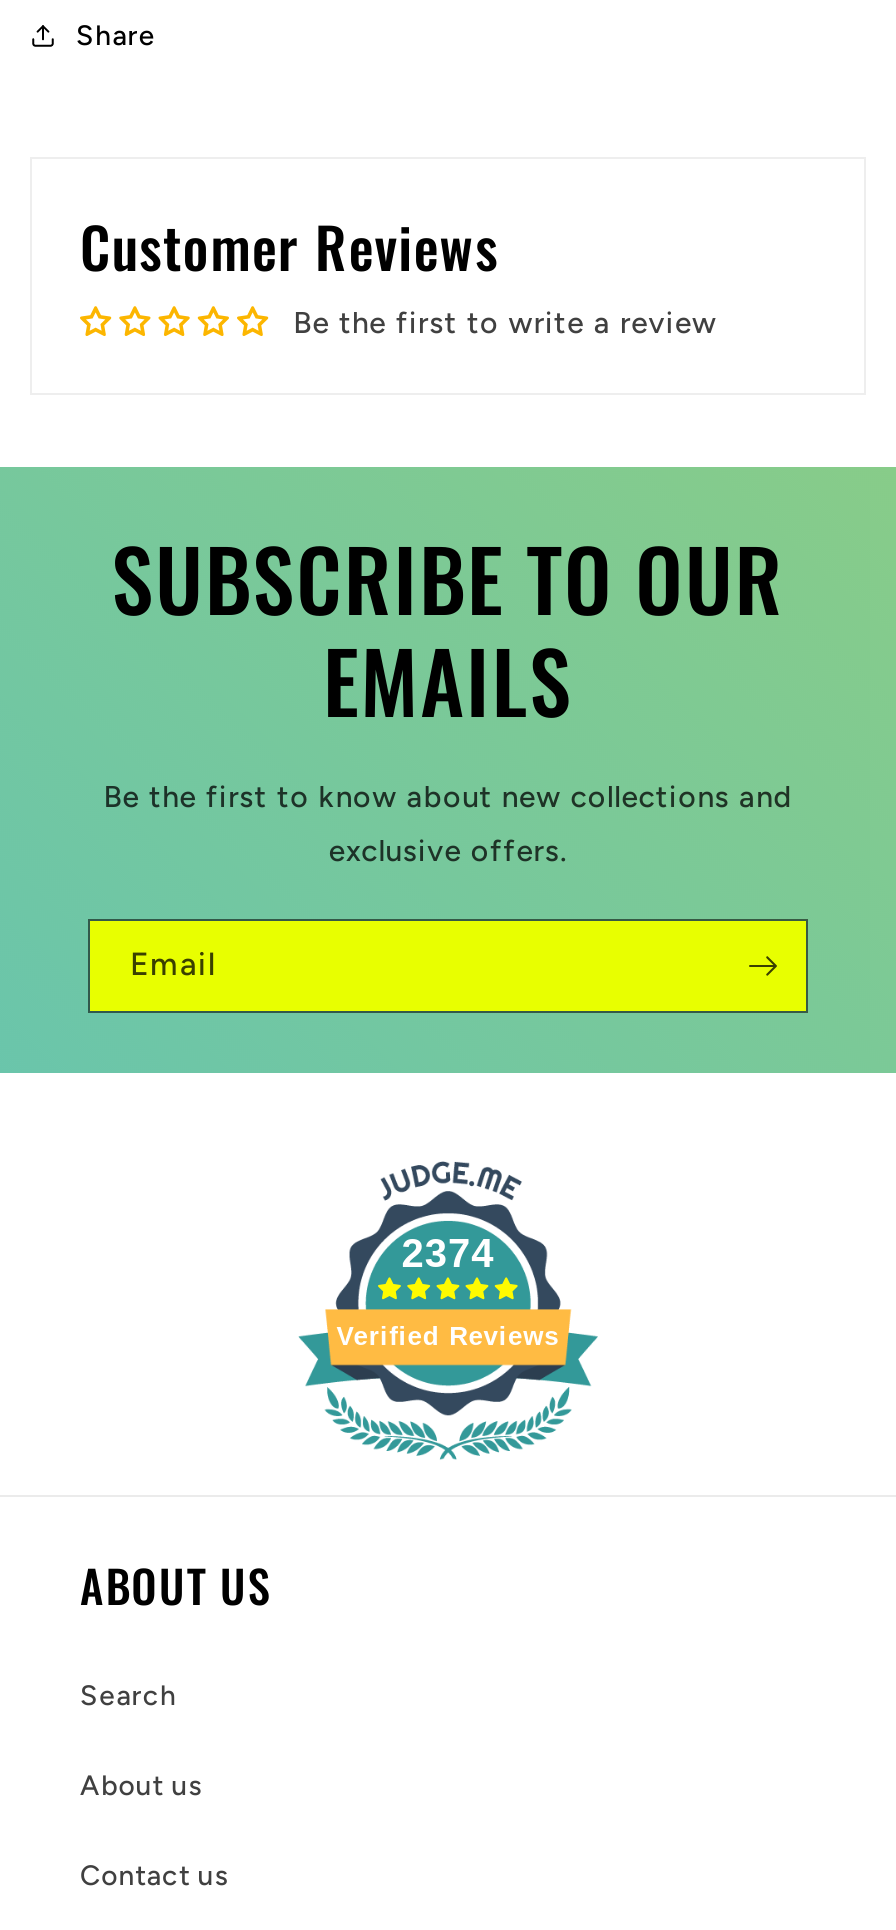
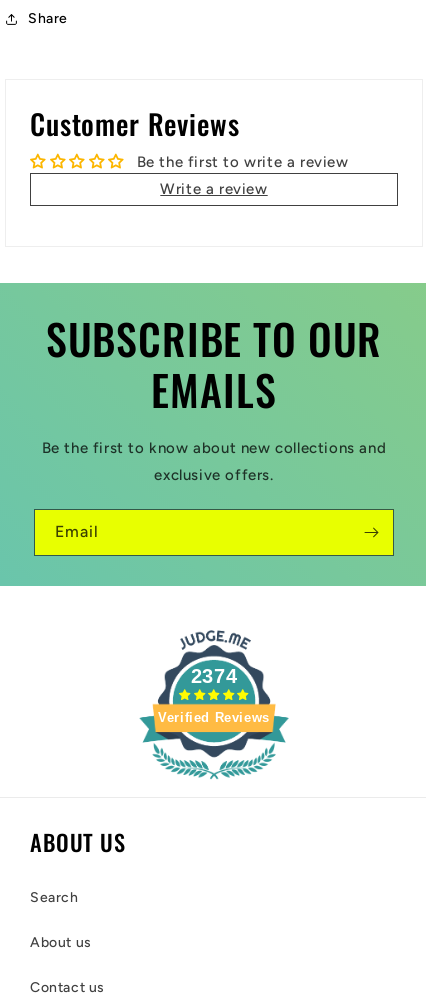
none -> [160,180,268,198] Write a review

